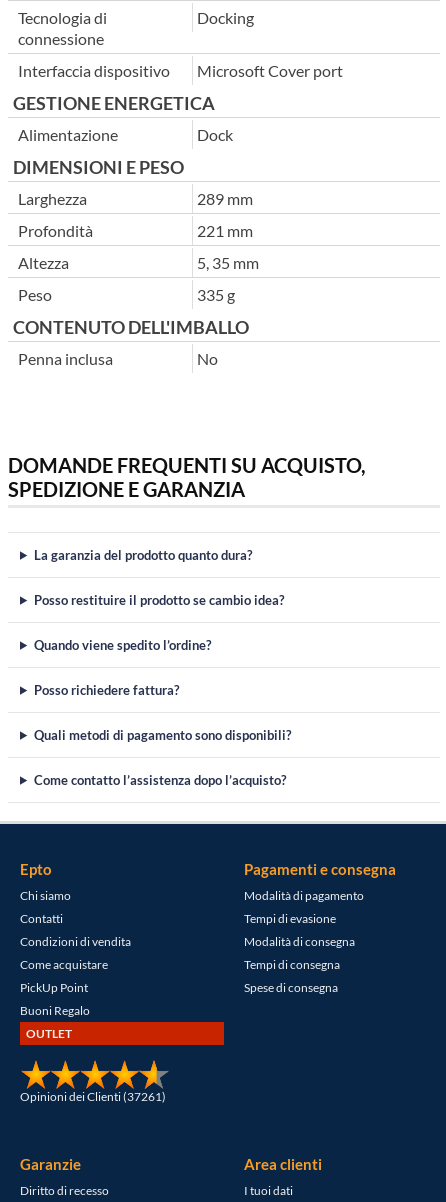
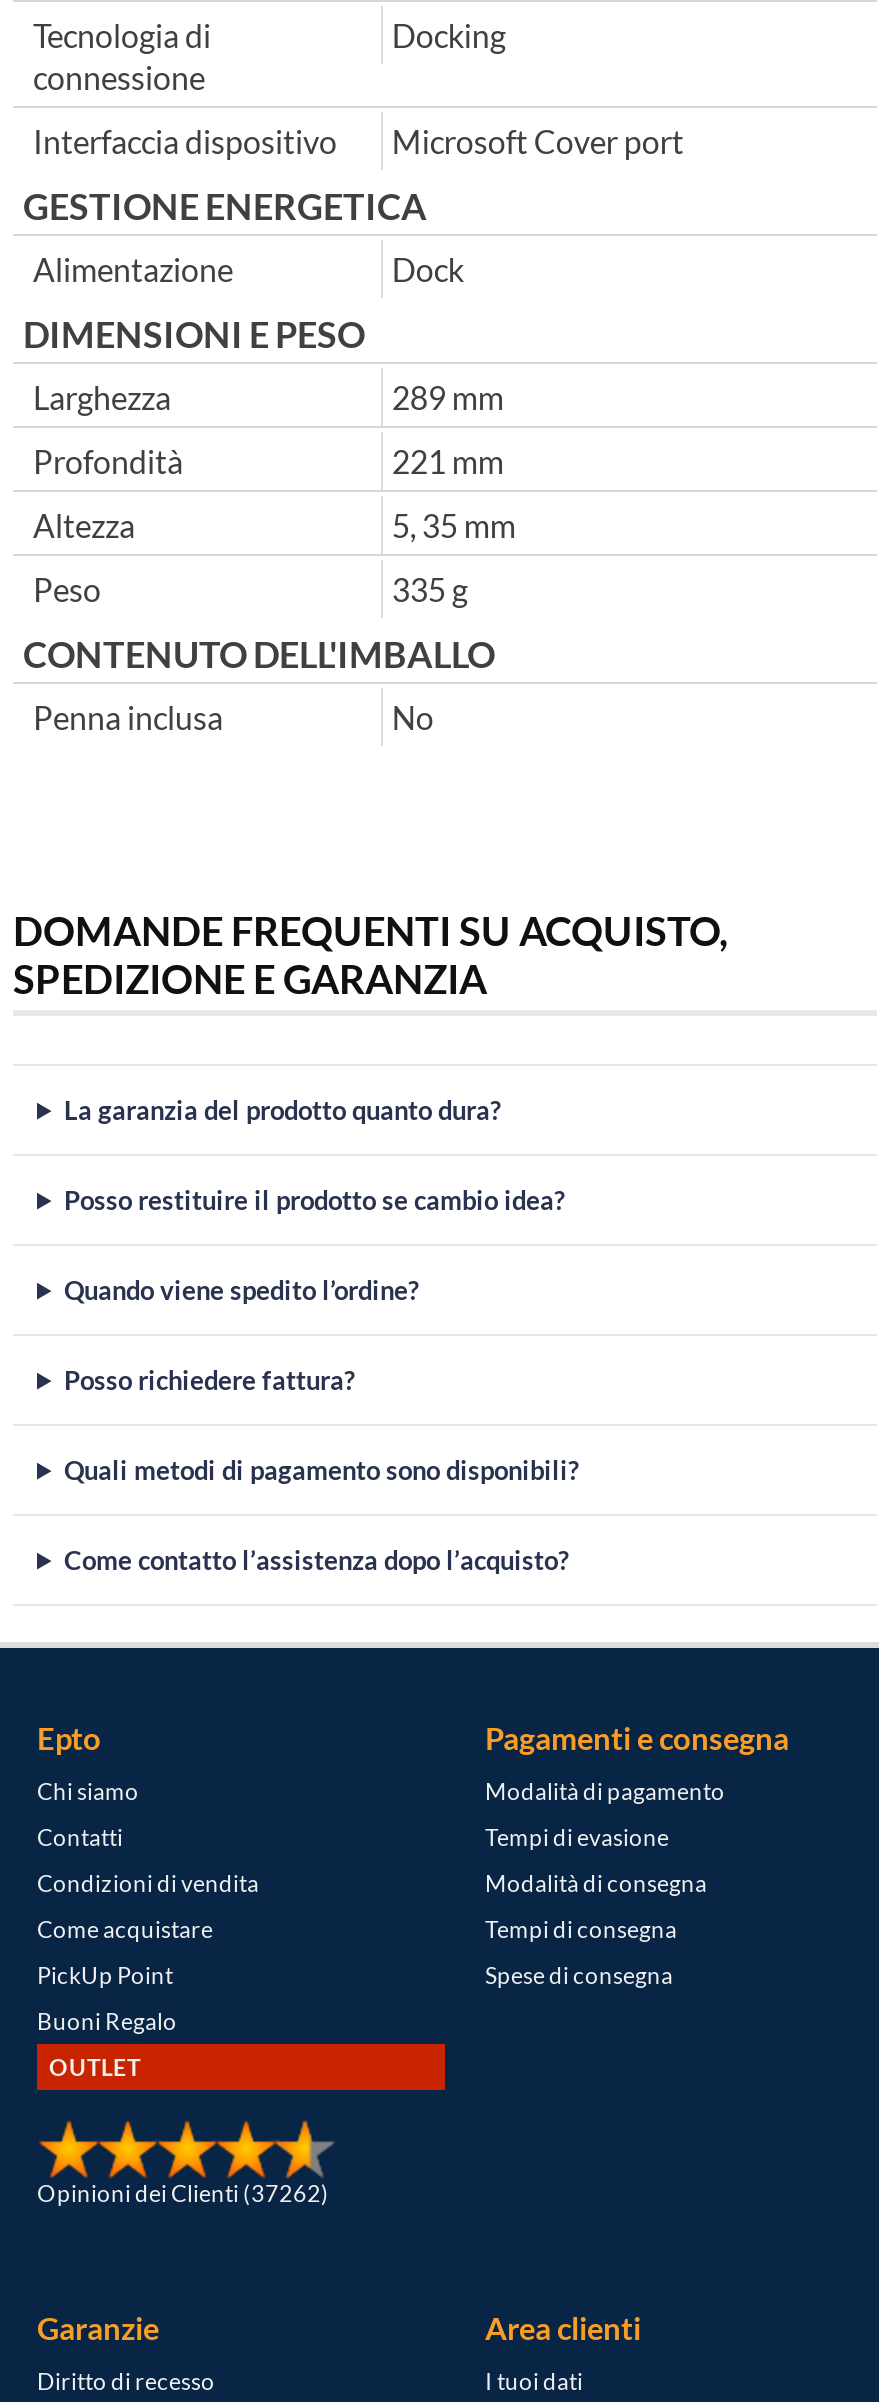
[20,1090,166,1103] Opinioni dei Clienti (37261) -> [37,2180,329,2206] Opinioni dei Clienti (37262)

